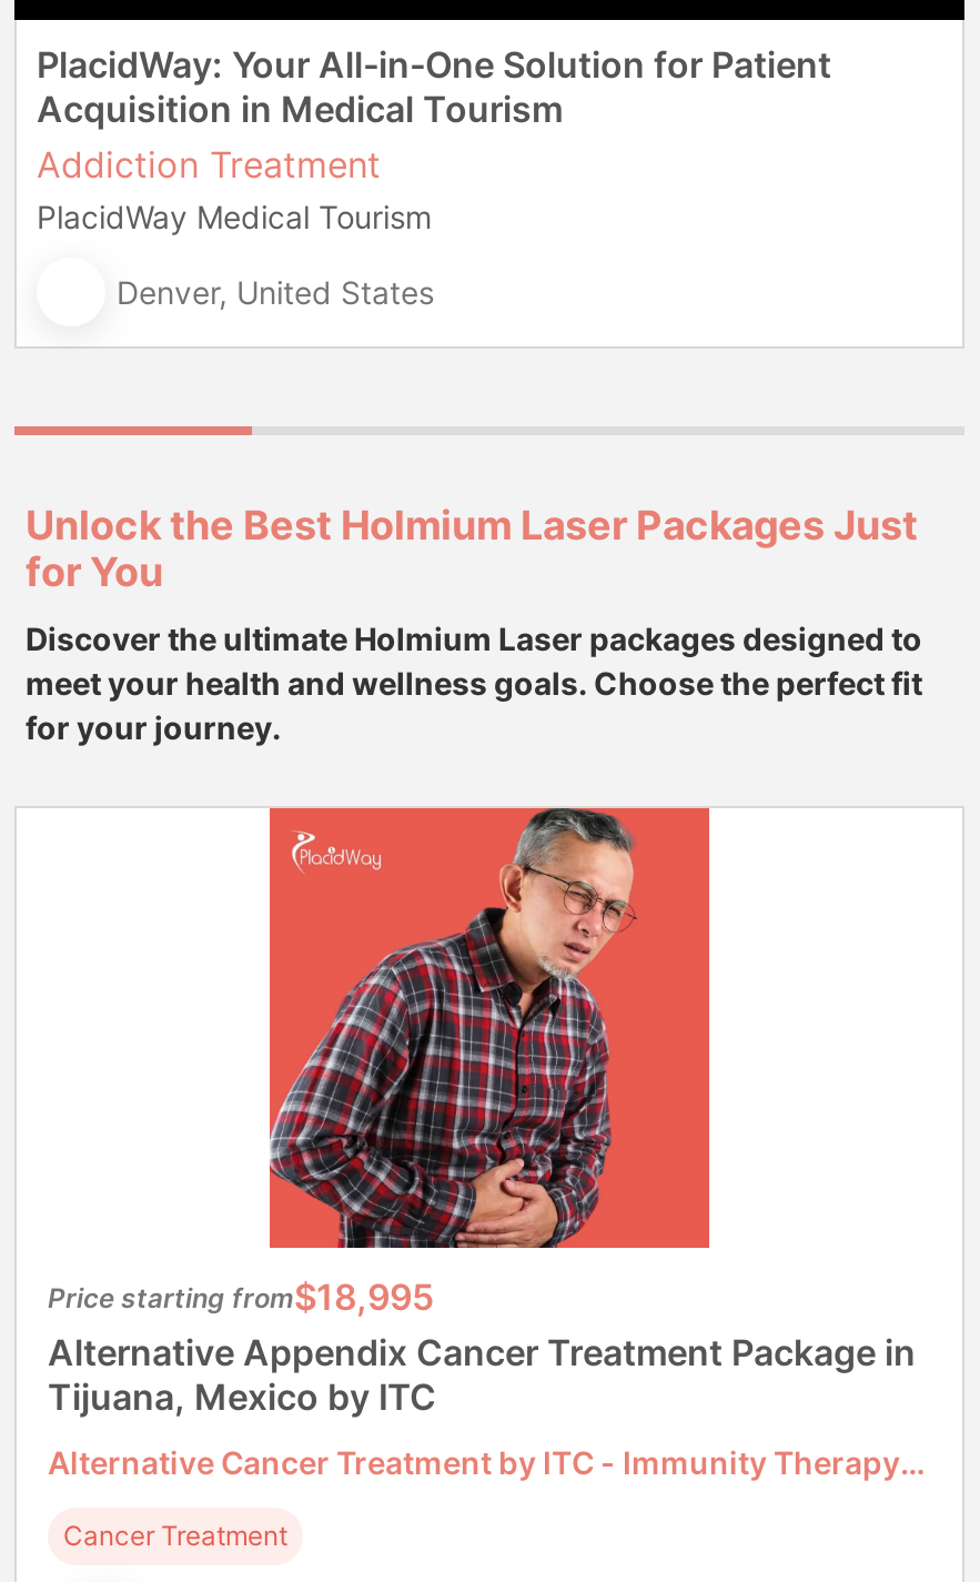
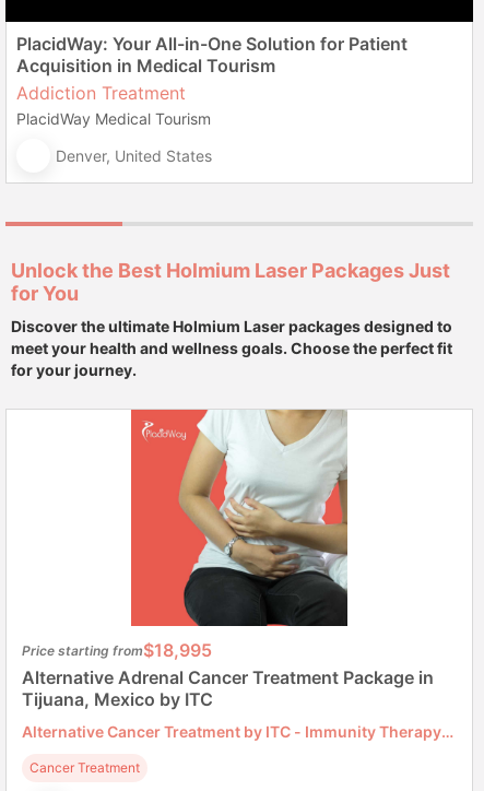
[48,806,916,1374] [image] | Alternative Appendix Cancer Treatment Package in -> [22,409,434,688] [image] | Alternative Adrenal Cancer Treatment Package in

